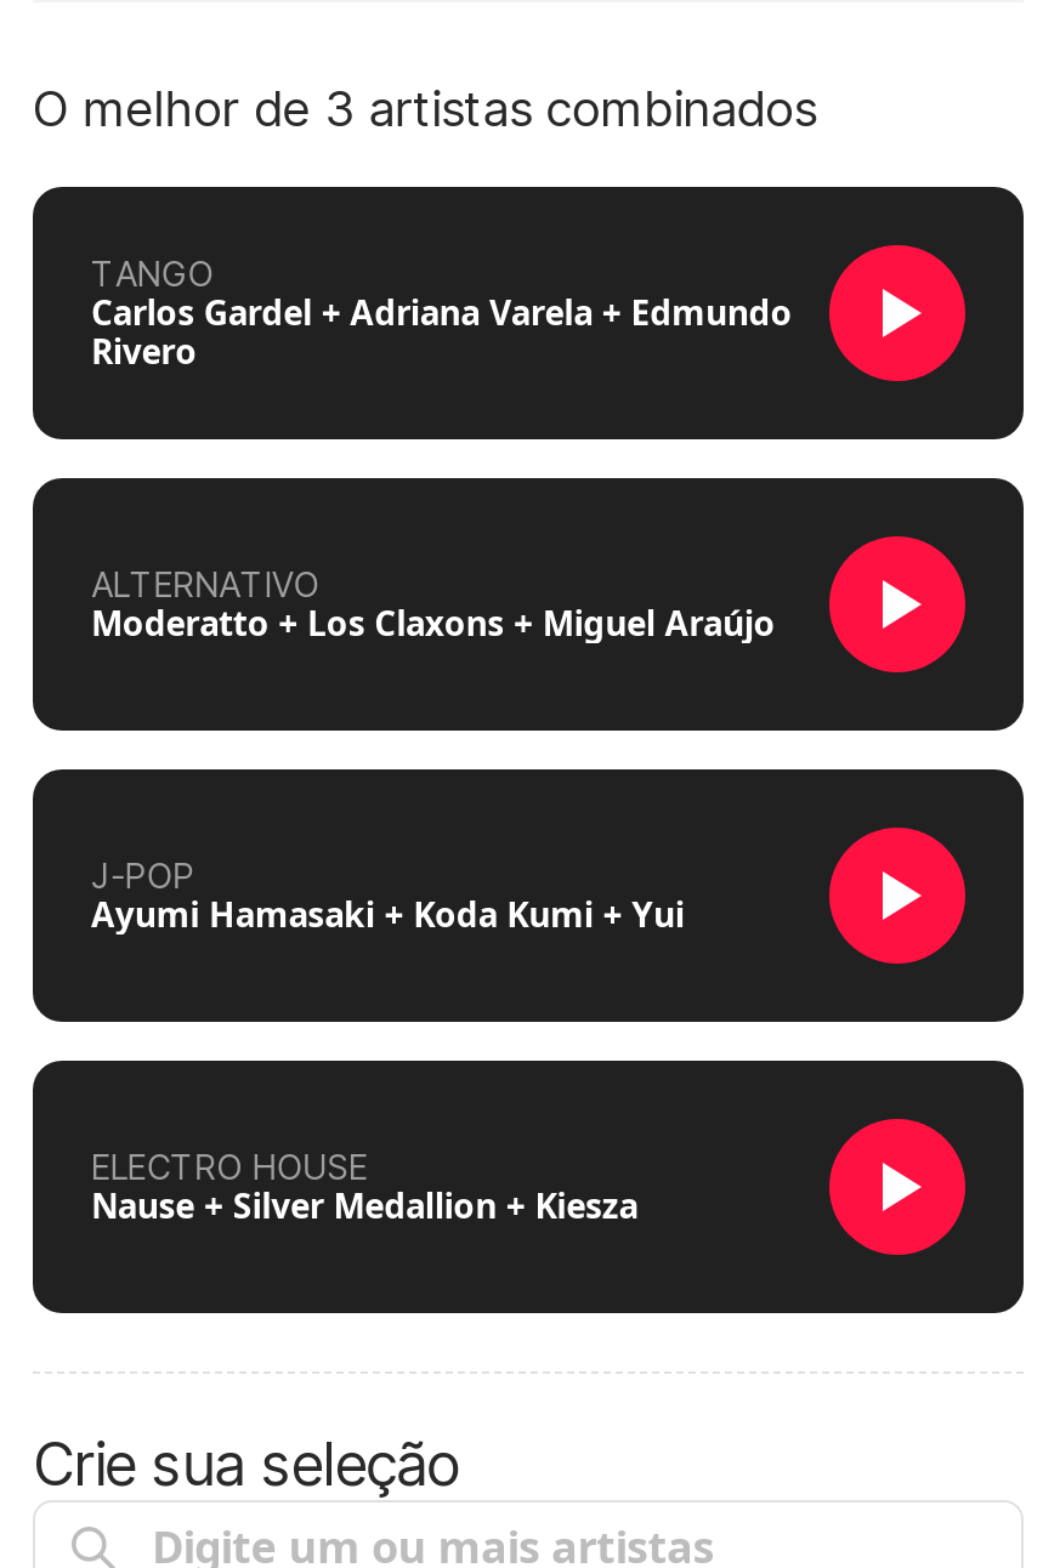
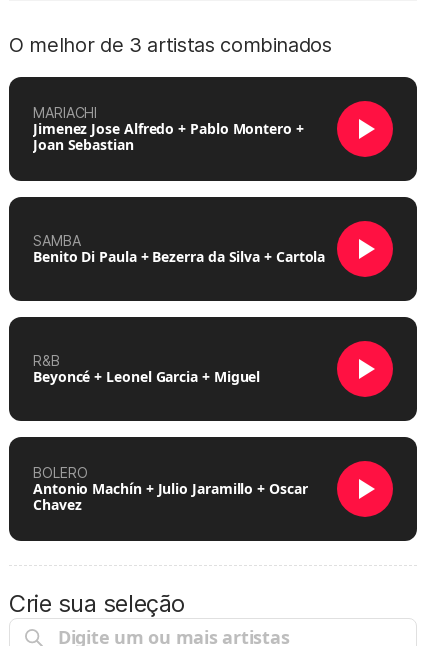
[91,252,792,374] TANGO | Carlos Gardel + Adriana Varela + Edmundo | Rivero -> [33,104,304,154] MARIACHI | Jimenez Jose Alfredo + Pablo Montero + | Joan Sebastian
[91,563,775,646] ALTERNATIVO | Moderatto + Los Claxons + Miguel Araújo -> [33,232,325,266] SAMBA | Benito Di Paula + Bezerra da Silva + Cartola
[91,854,684,937] J-POP | Ayumi Hamasaki + Koda Kumi + Yui -> [33,352,260,386] R&B | Beyoncé + Leonel Garcia + Miguel
[91,1146,638,1228] ELECTRO HOUSE | Nause + Silver Medallion + Kiesza -> [33,464,308,514] BOLERO | Antonio Machín + Julio Jaramillo + Oscar | Chavez

